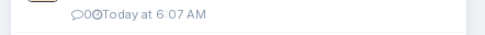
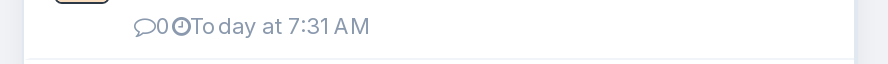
[83,7,206,22] 0 Today at 6:07 AM -> [156,12,370,40] 0 Today at 7:31 AM

